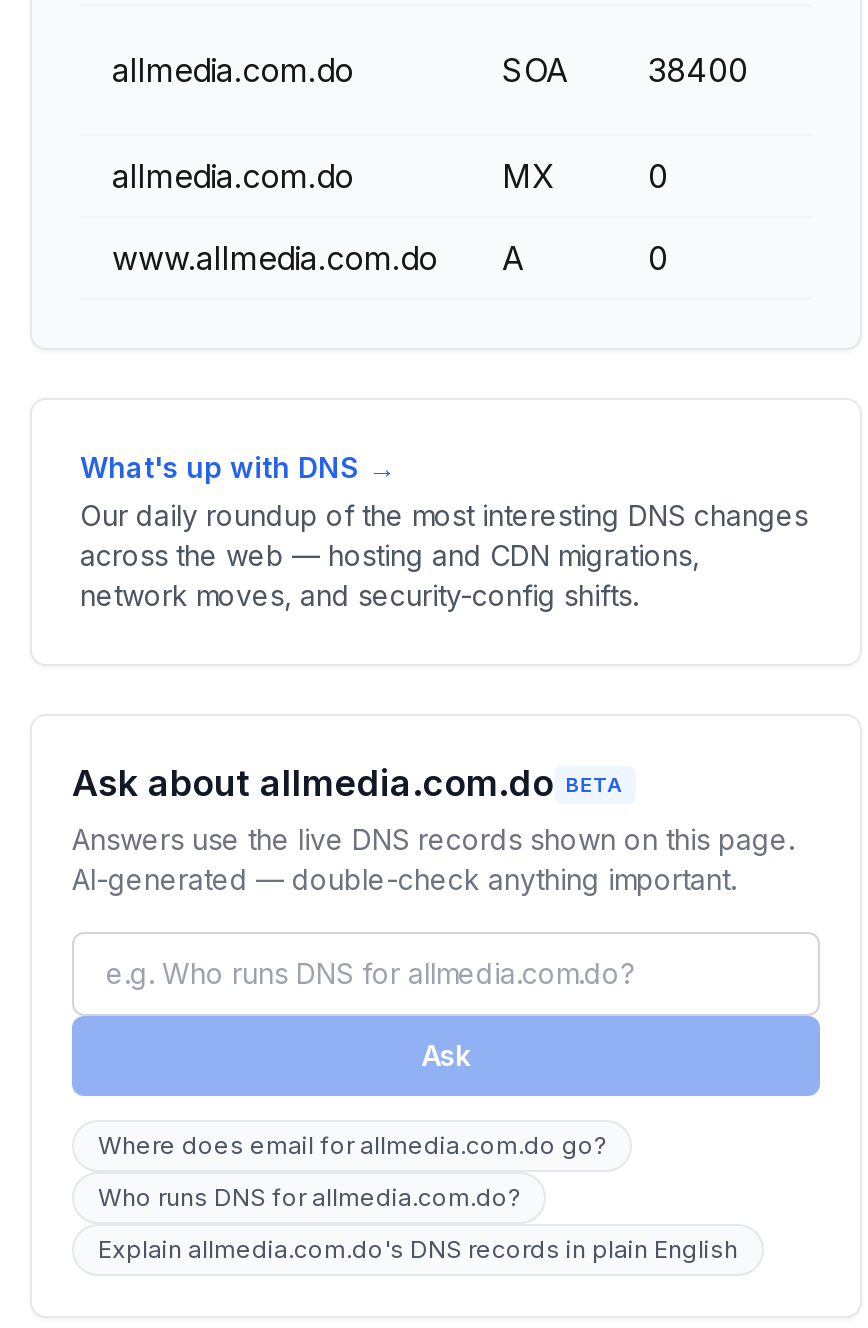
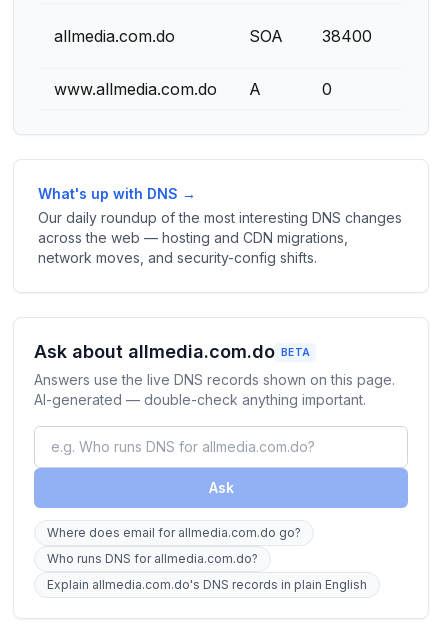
[112,156,668,196] allmedia.com.do | MX | 0 -> none

